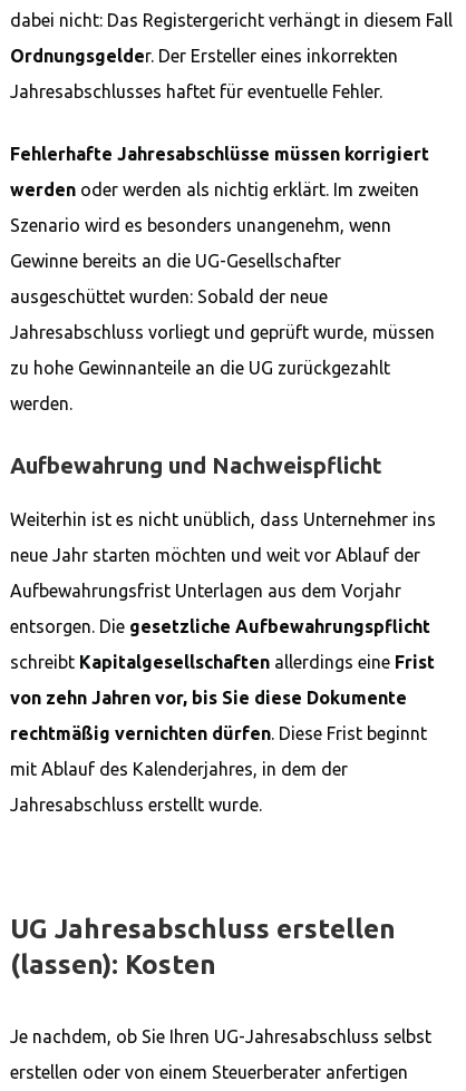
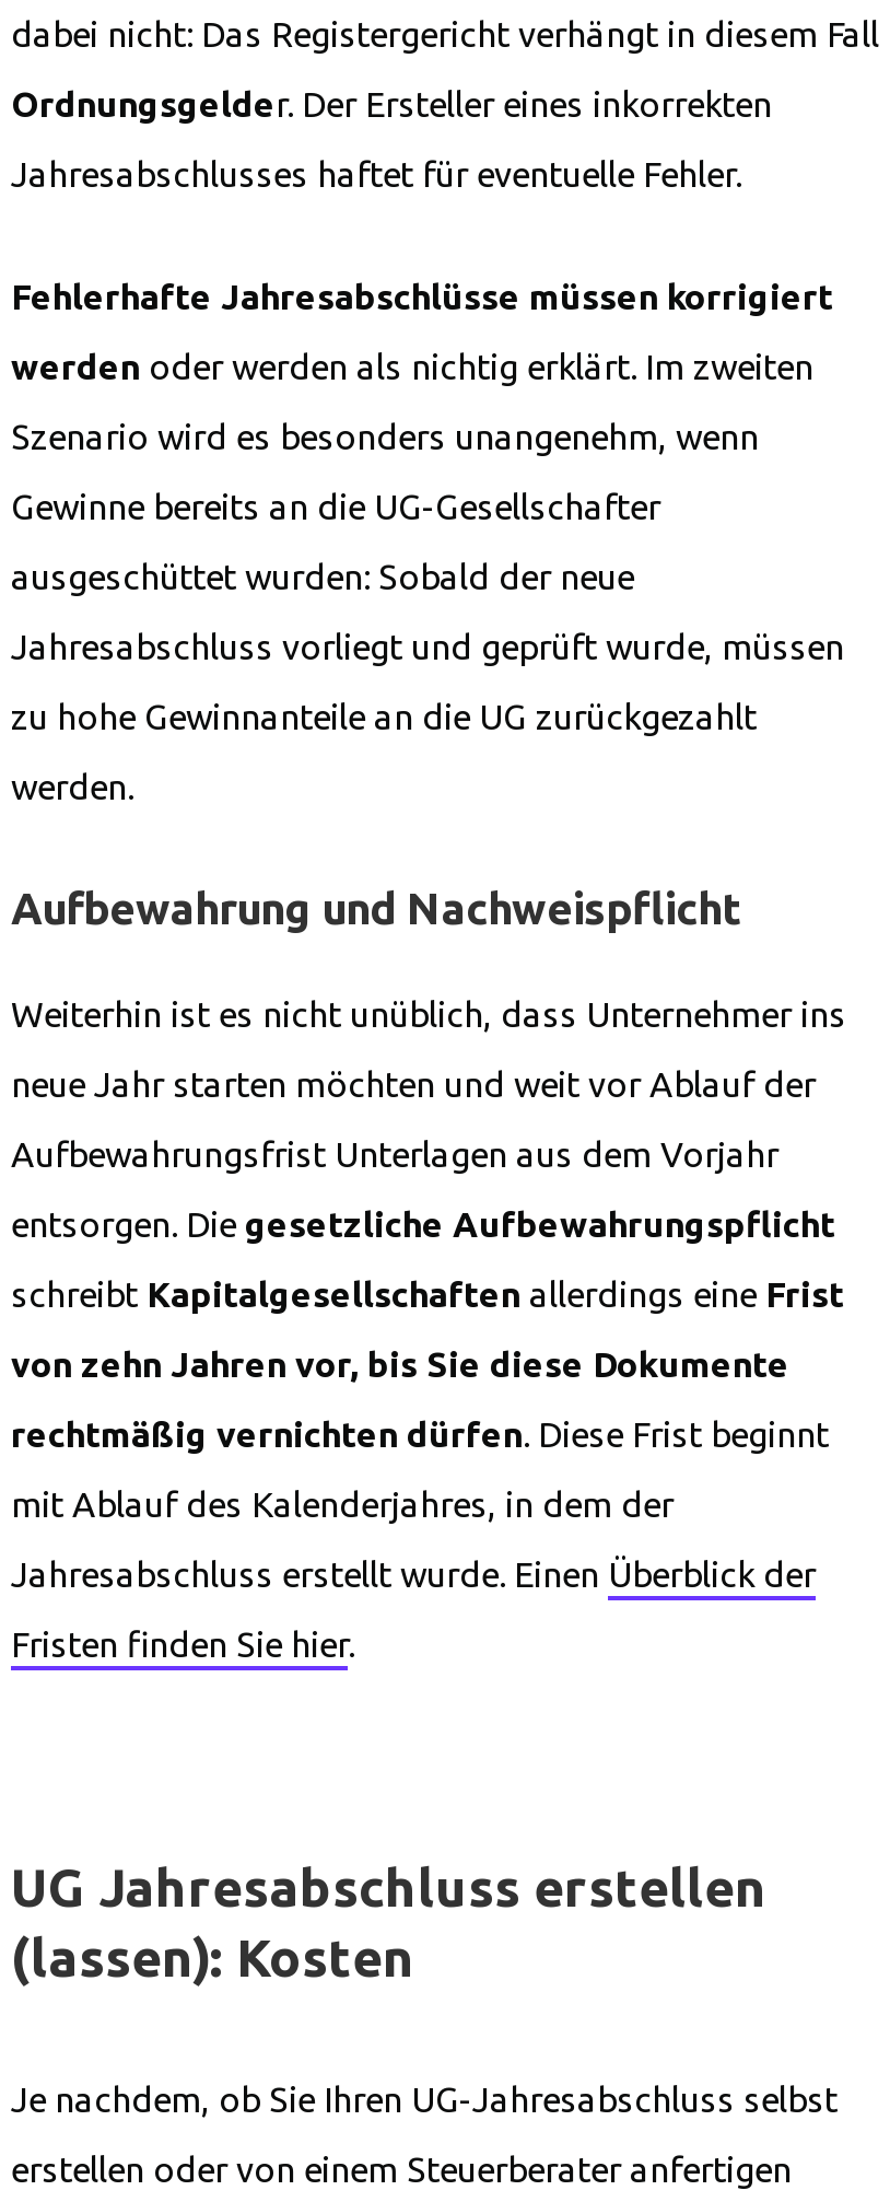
[10,795,262,815] Jahresabschluss erstellt wurde. -> [11,1554,816,1664] Jahresabschluss erstellt wurde. Einen Überblick der | Fristen finden Sie hier.

